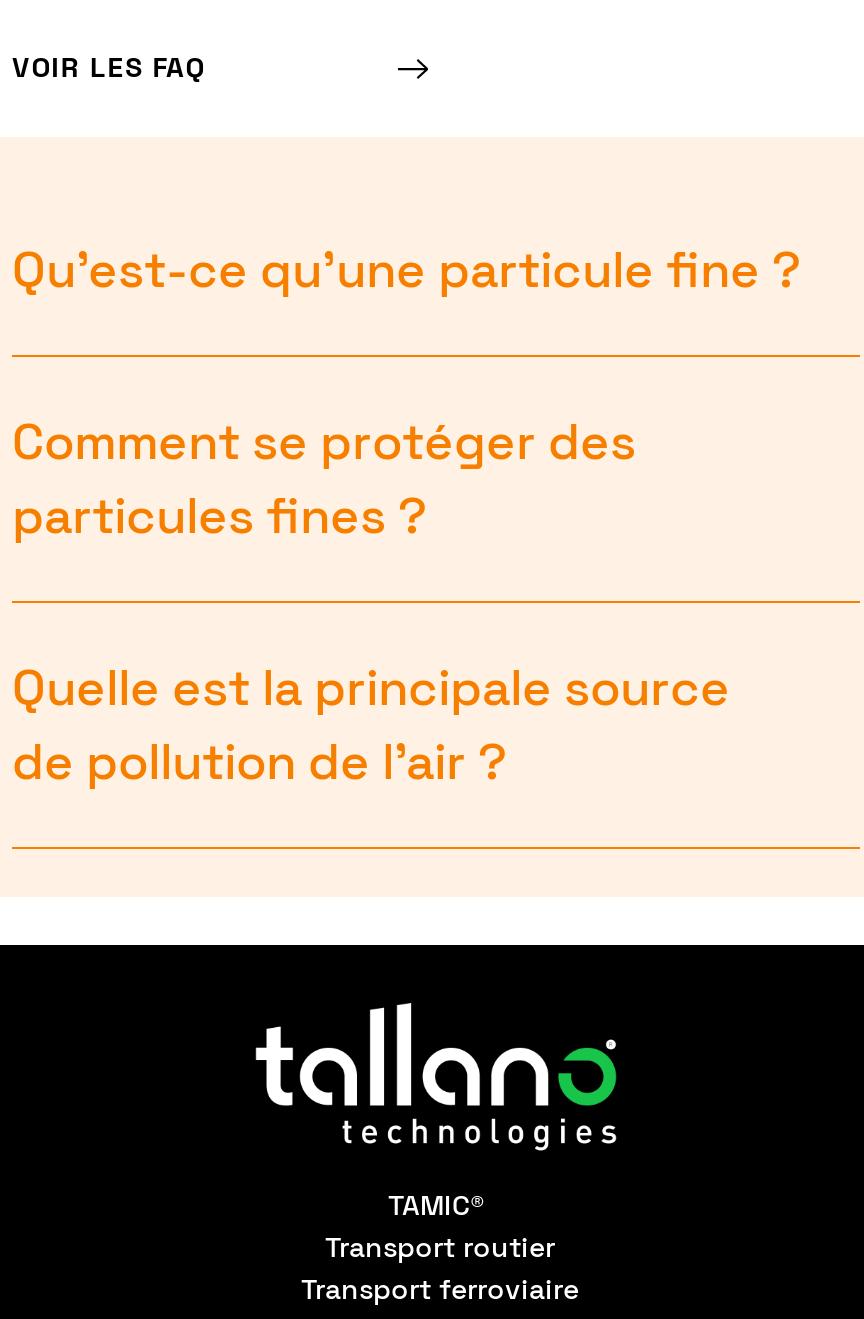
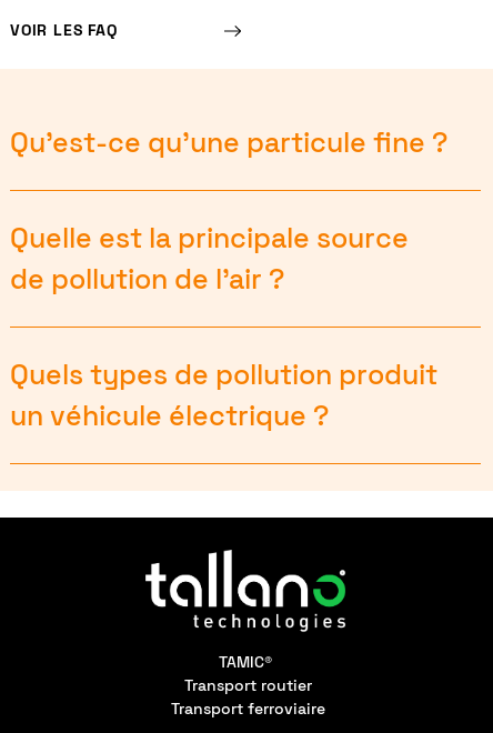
[12,411,636,547] Comment se protéger des | particules fines ? -> none
moved [12,657,730,793] -> [10,221,409,297]: Quelle est la principale source | de pollution de l’air ?
none -> [10,358,437,433] Quels types de pollution produit | un véhicule électrique ?

